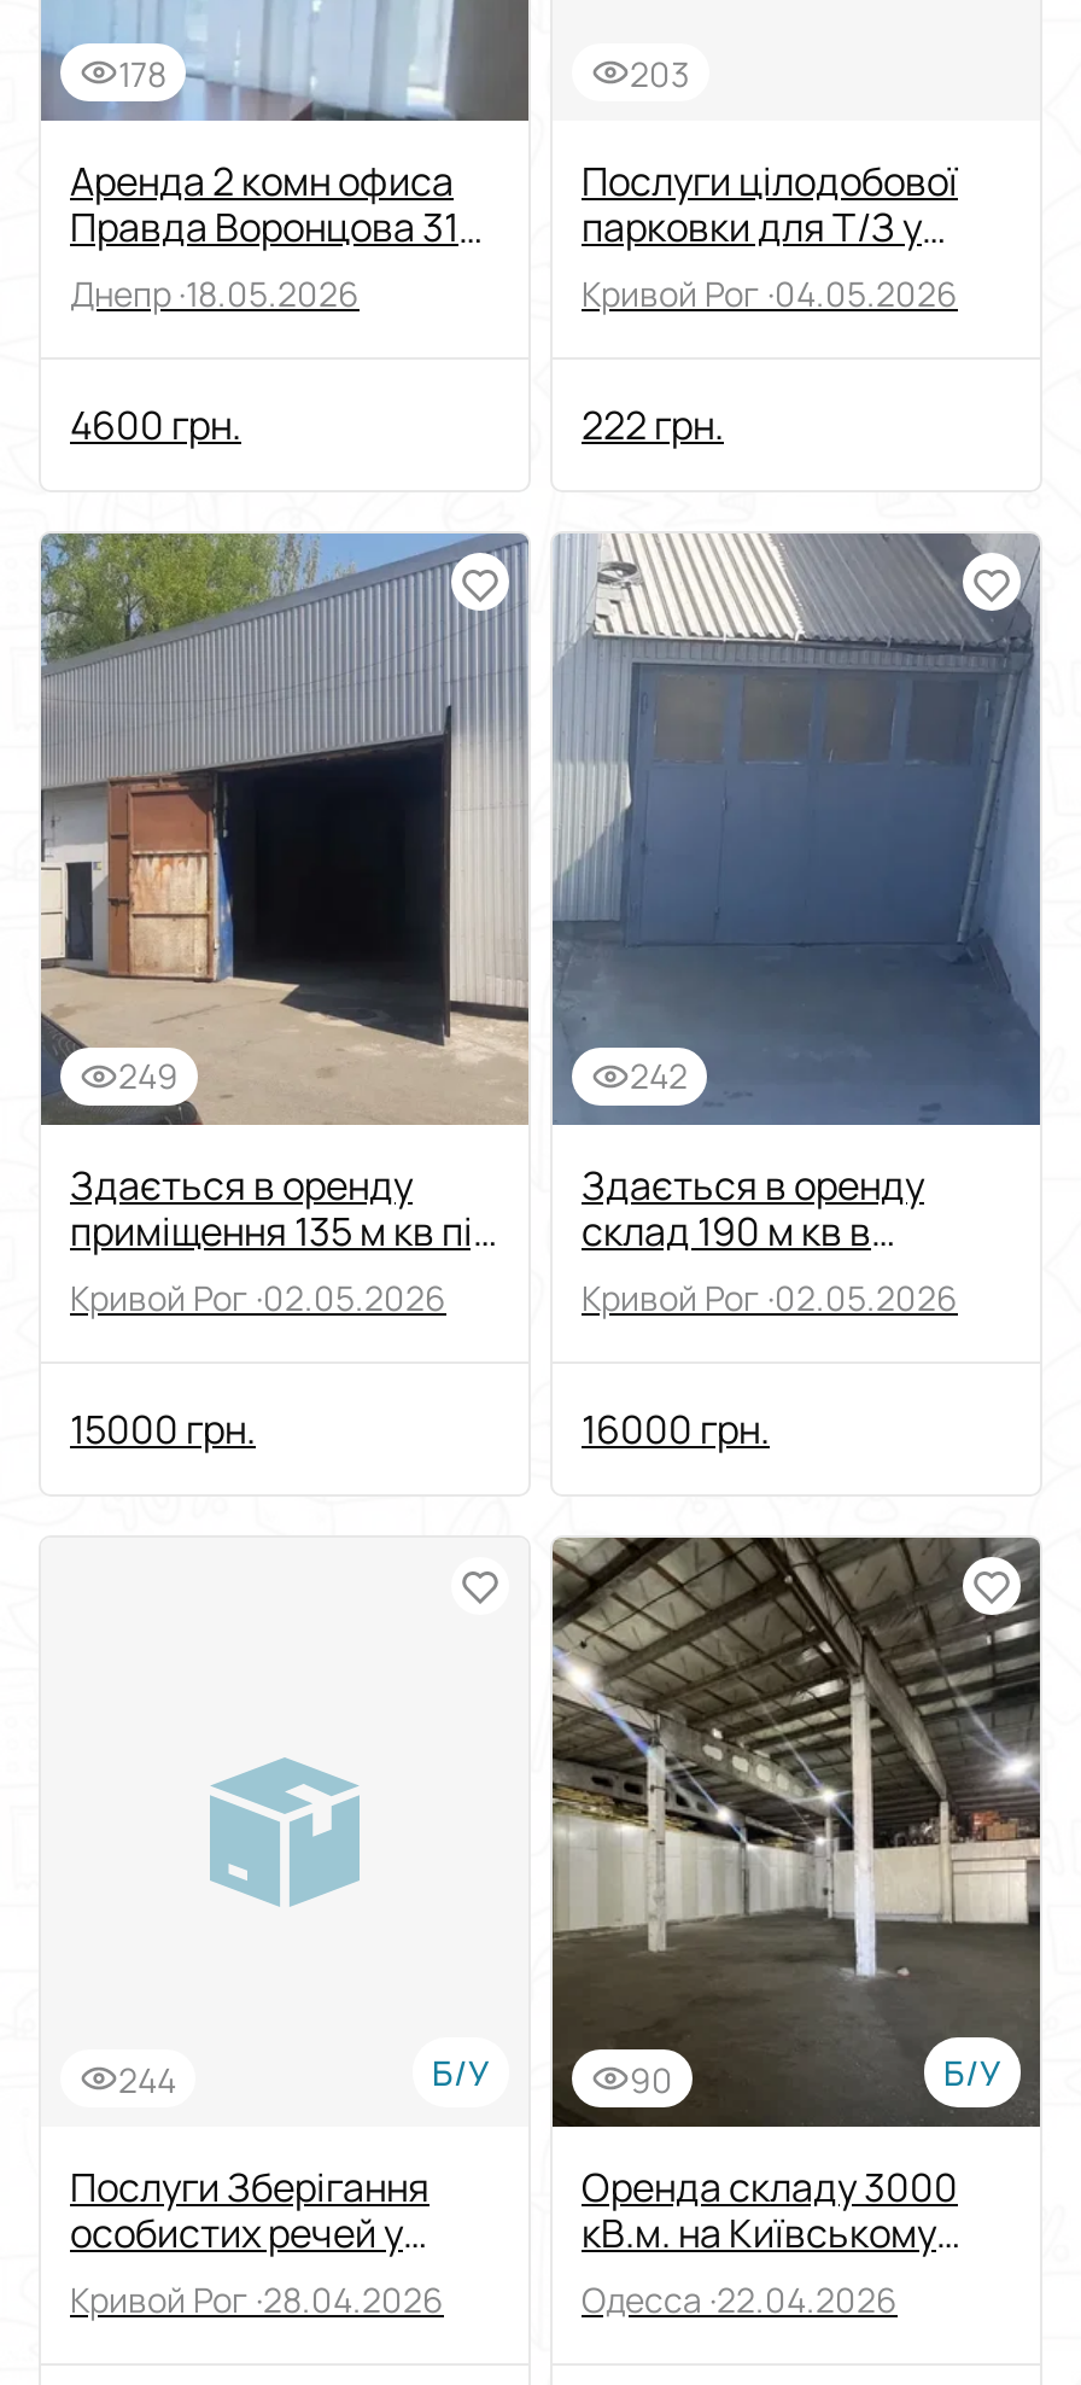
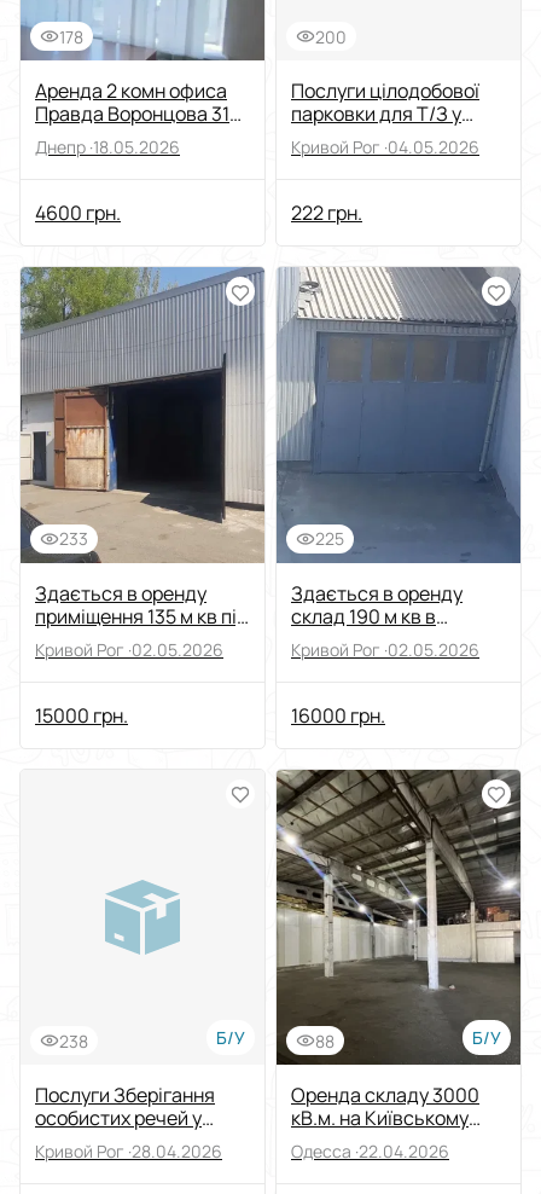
[630,50,690,96] 203 -> [315,25,347,48] 200
[118,1053,179,1099] 249 -> [59,527,88,550] 233
[630,1053,688,1099] 242 -> [315,527,344,550] 225
[118,2056,176,2102] 244 -> [59,1029,88,1052] 238
[630,2056,673,2102] 90 -> [315,1029,335,1052] 88

